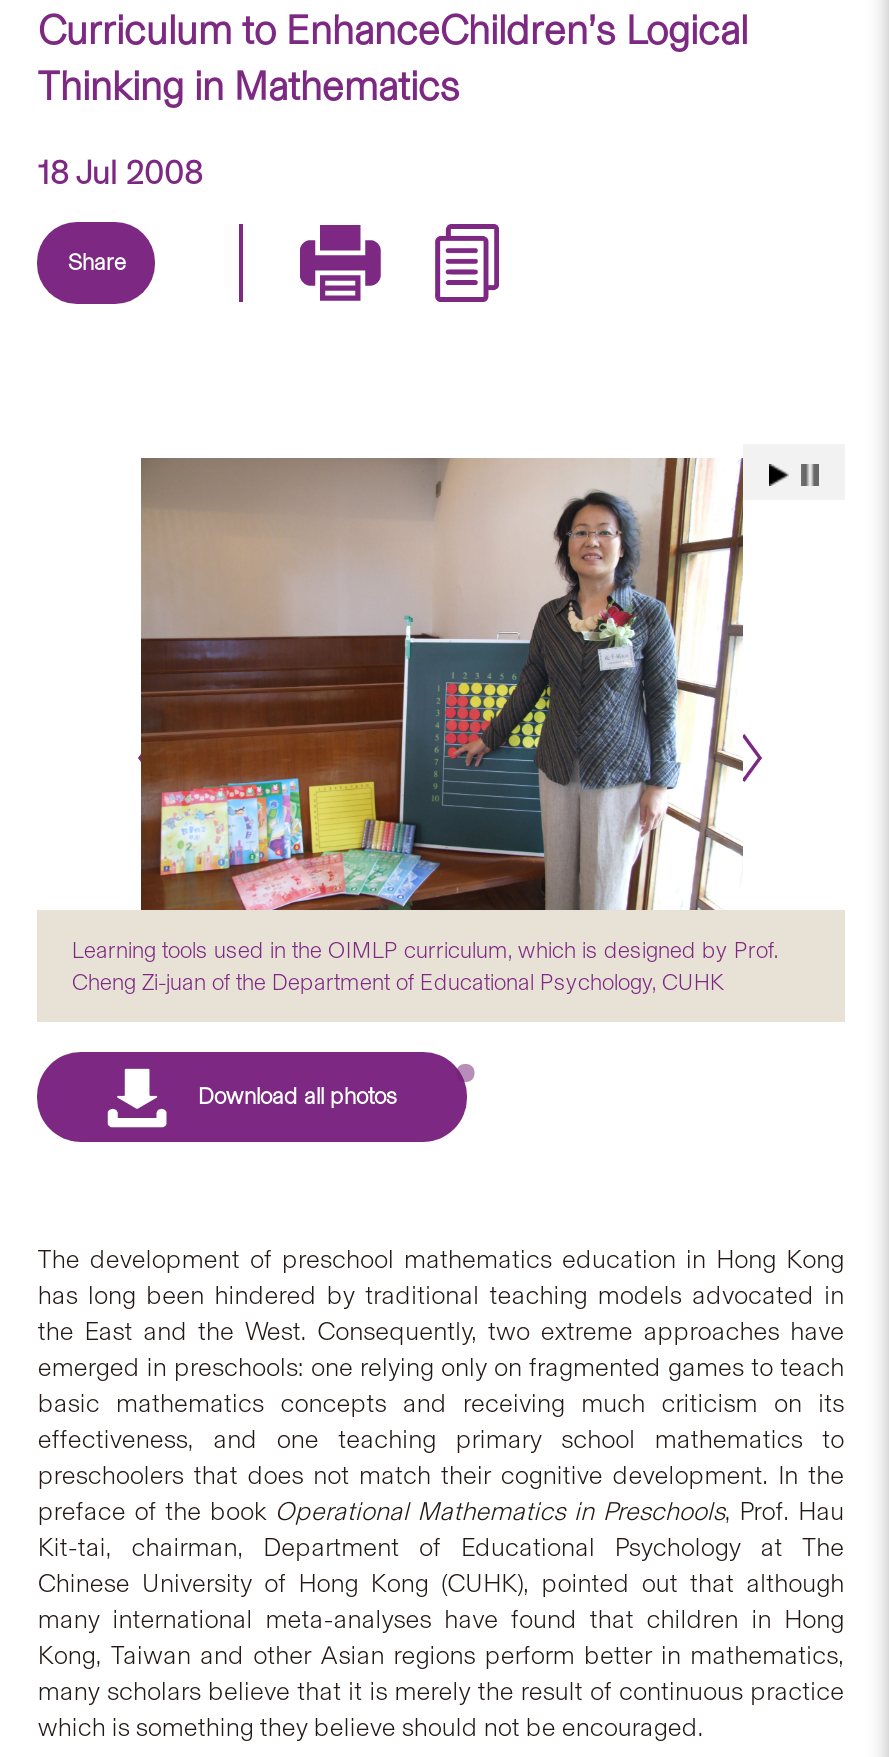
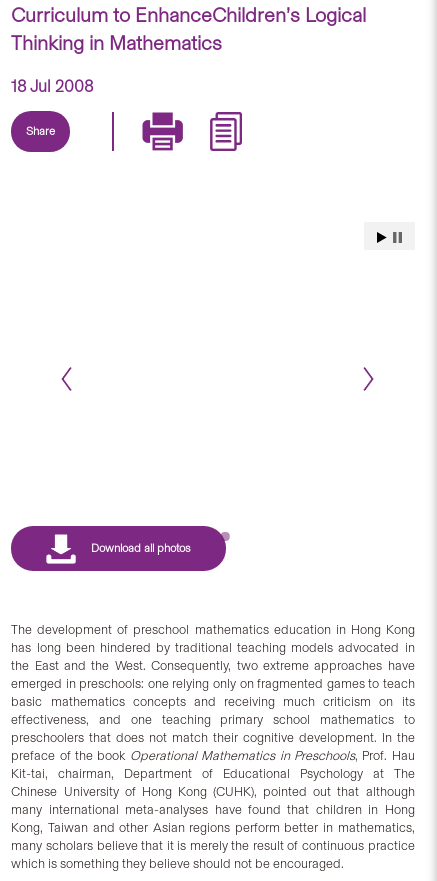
[37,456,845,1022] [image] | Learning tools used in the OIMLP curriculum, which is designed by Prof. | Cheng Zi-juan of the Department of Educational Psychology, CUHK -> none

